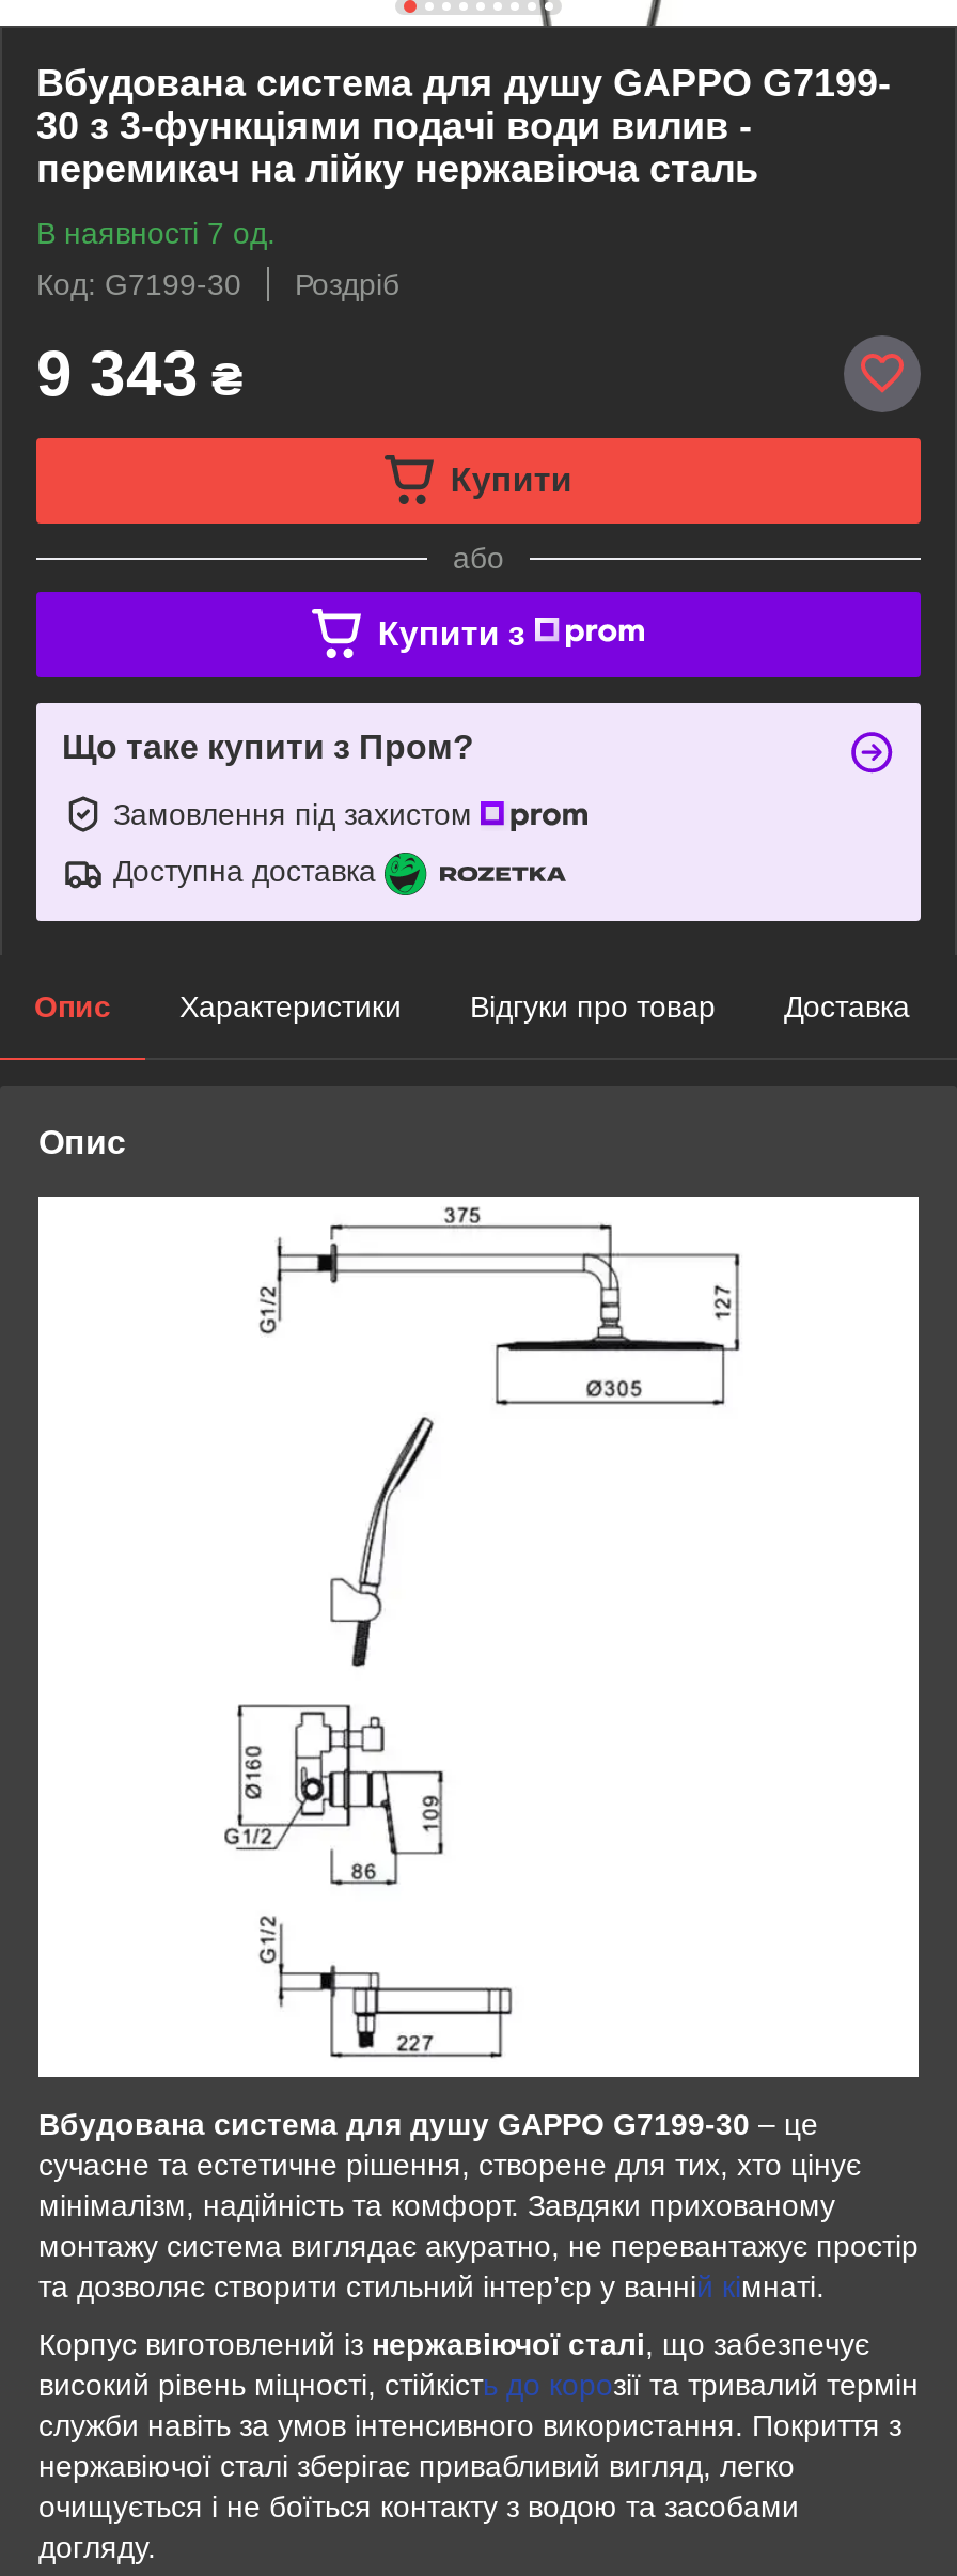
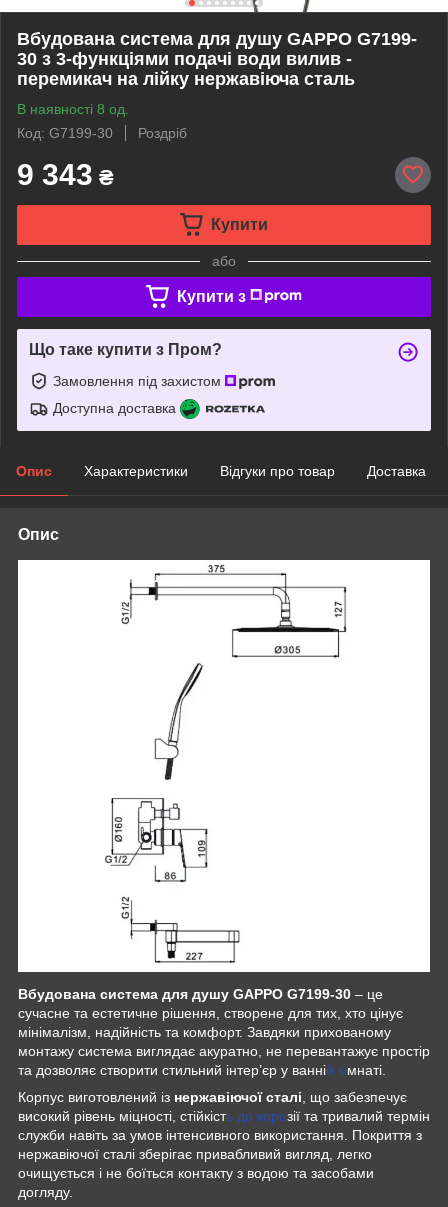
[36,215,276,250] В наявності 7 од. -> [17,101,129,117] В наявності 8 од.

